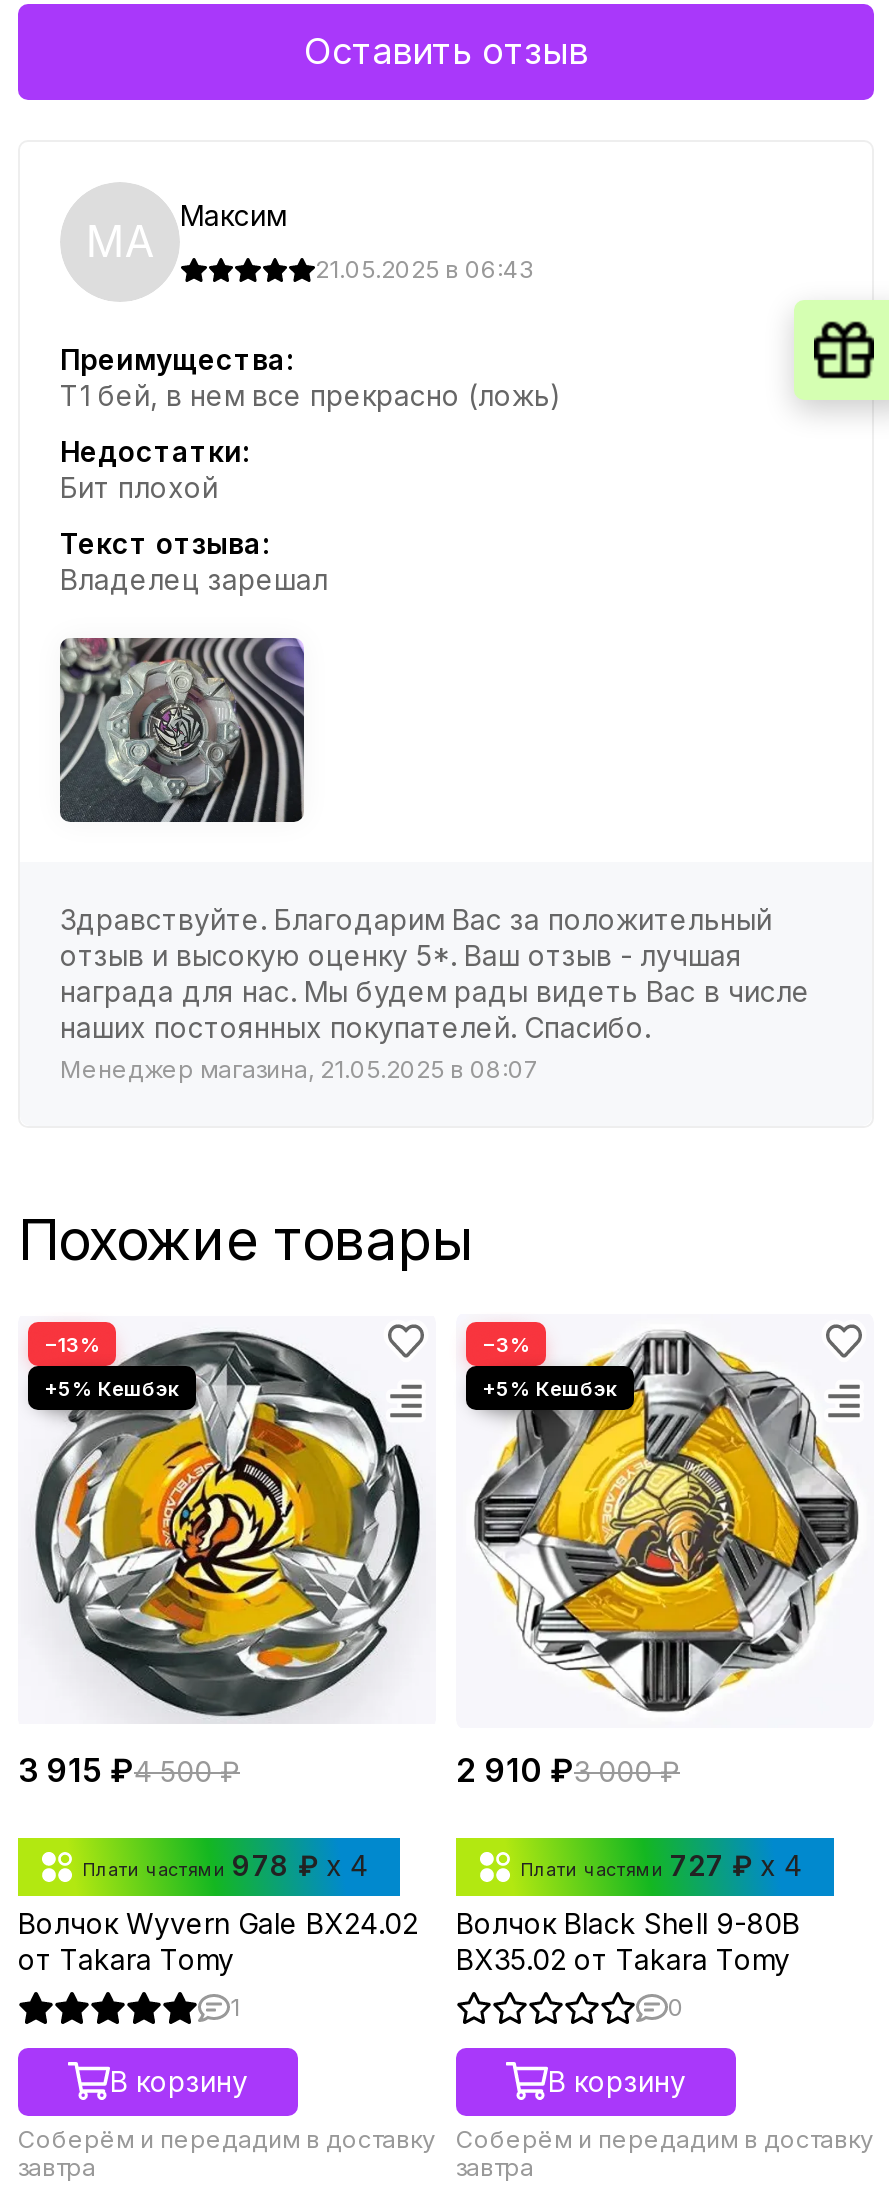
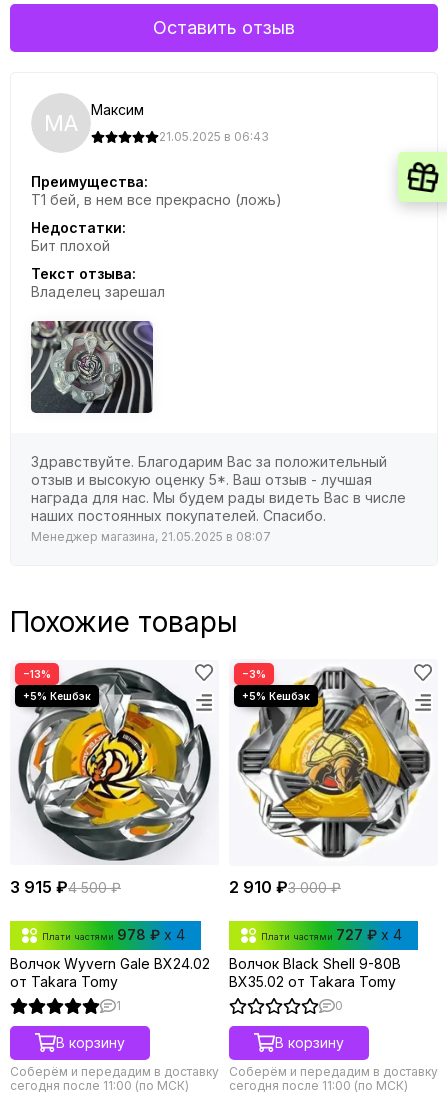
[18,2151,96,2181] завтра -> [10,1078,189,1093] сегодня после 11:00 (по МСК)
[456,2151,534,2181] завтра -> [229,1078,408,1093] сегодня после 11:00 (по МСК)

